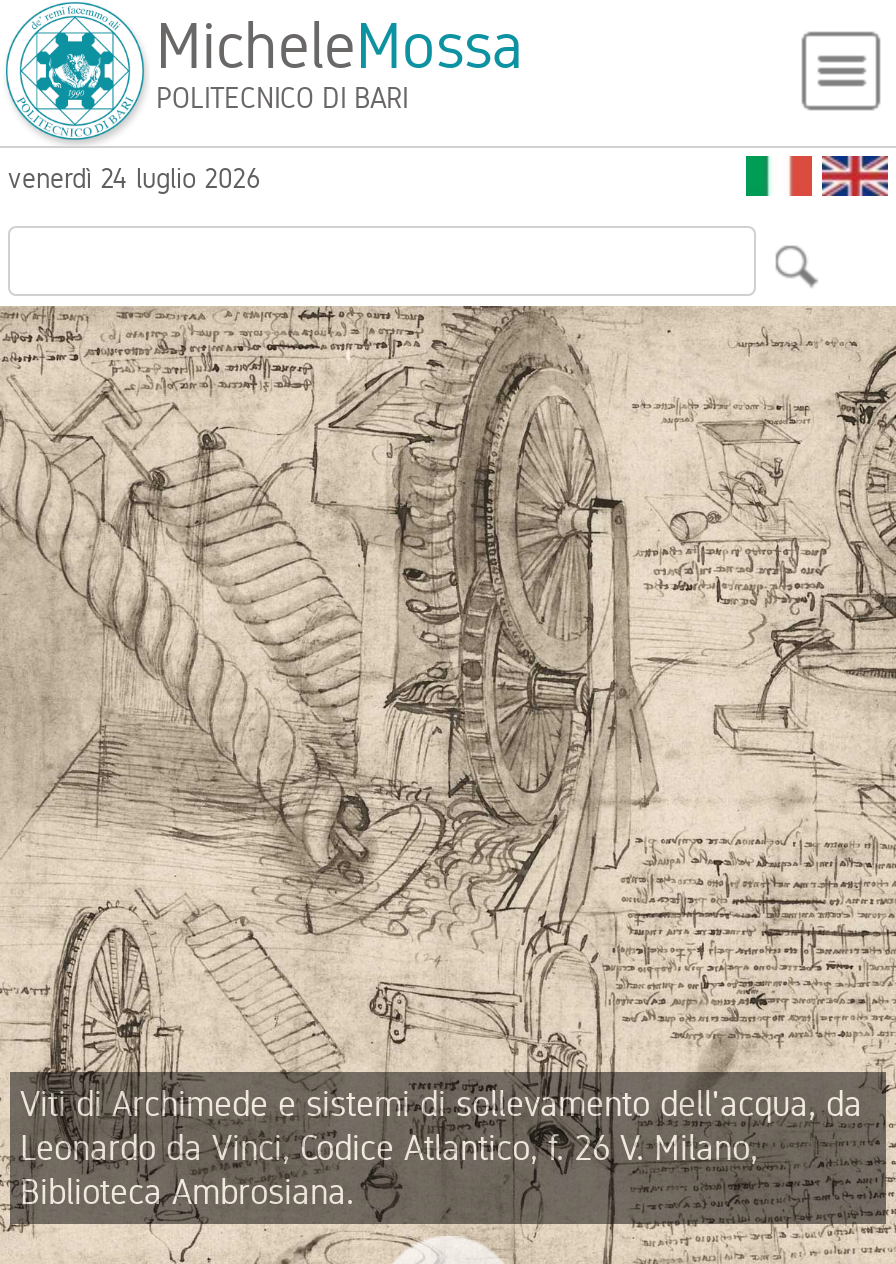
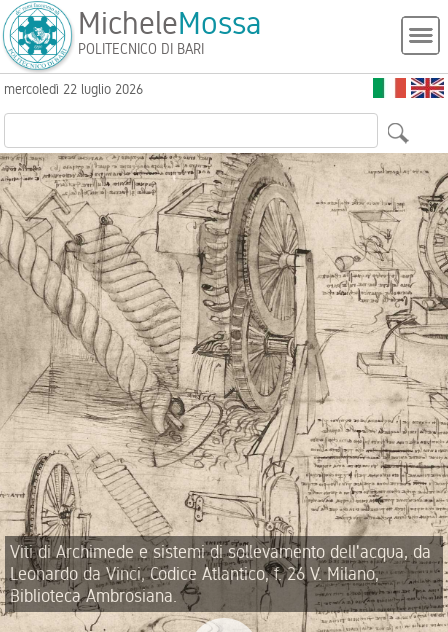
[8,162,260,194] venerdì 24 luglio 2026 -> [4,81,143,97] mercoledì 22 luglio 2026

